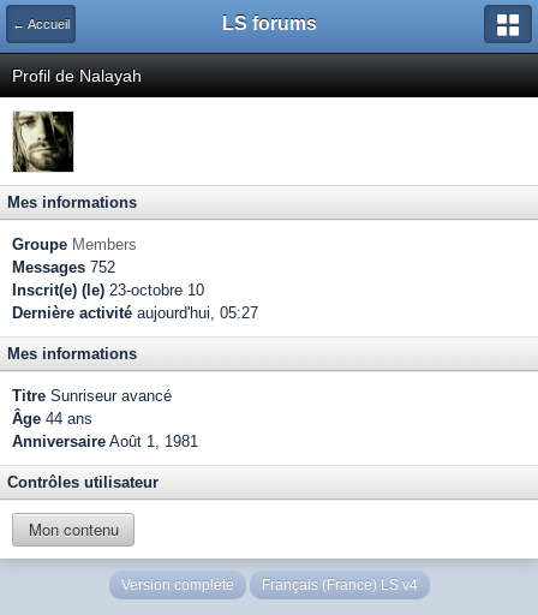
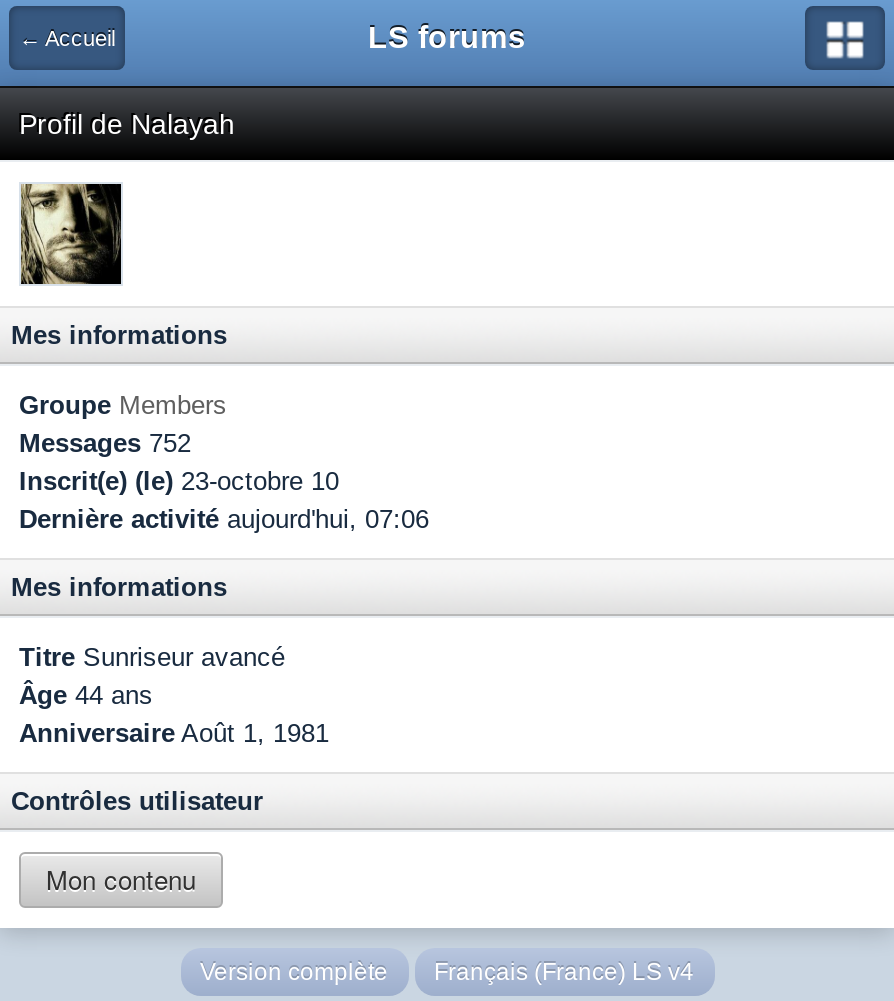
[12,304,258,322] Dernière activité aujourd'hui, 05:27 -> [19,504,429,534] Dernière activité aujourd'hui, 07:06

